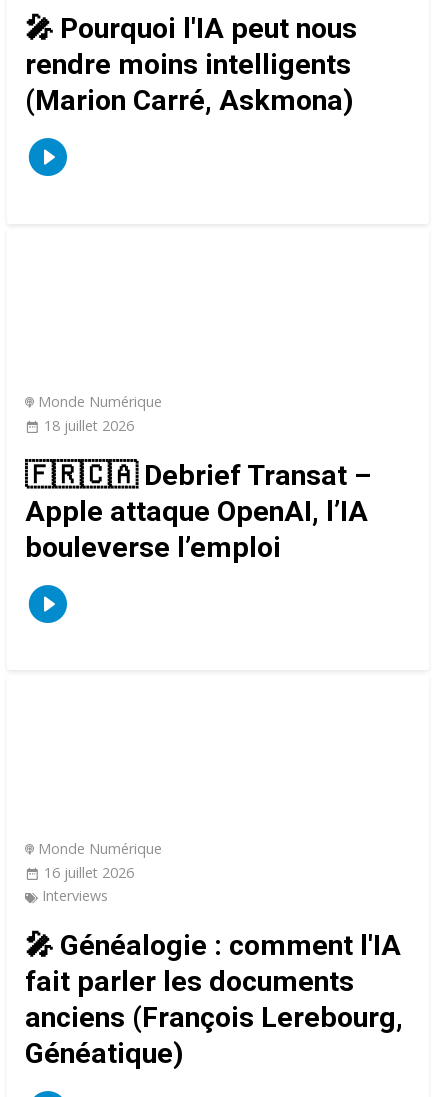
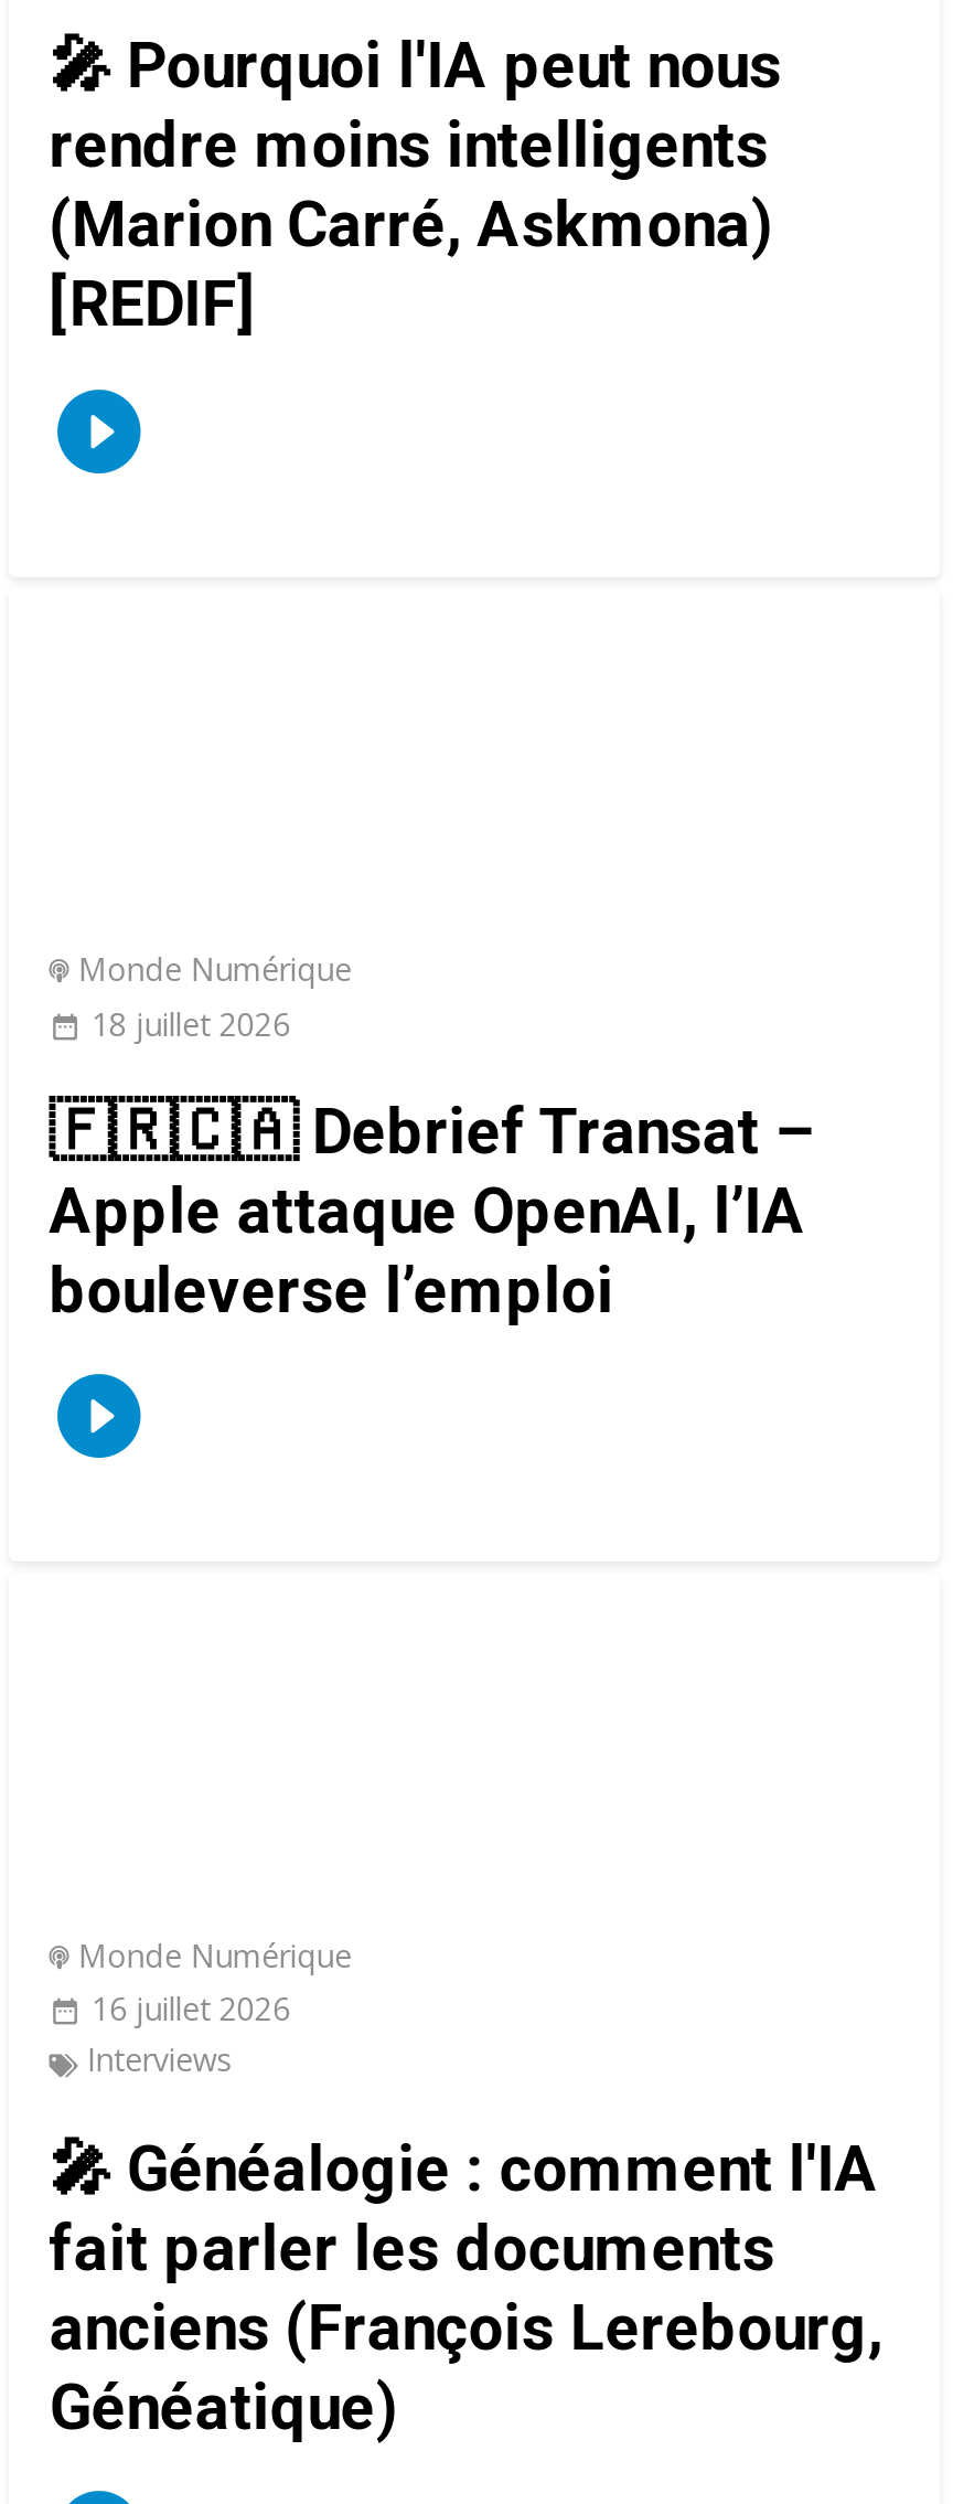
none -> [49,269,257,342] [REDIF]

